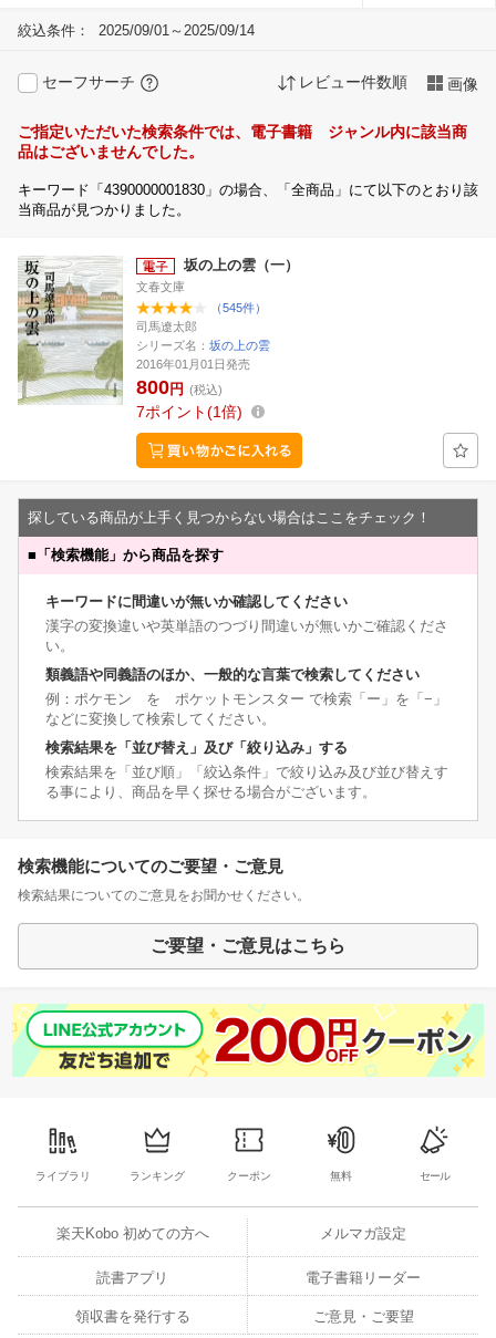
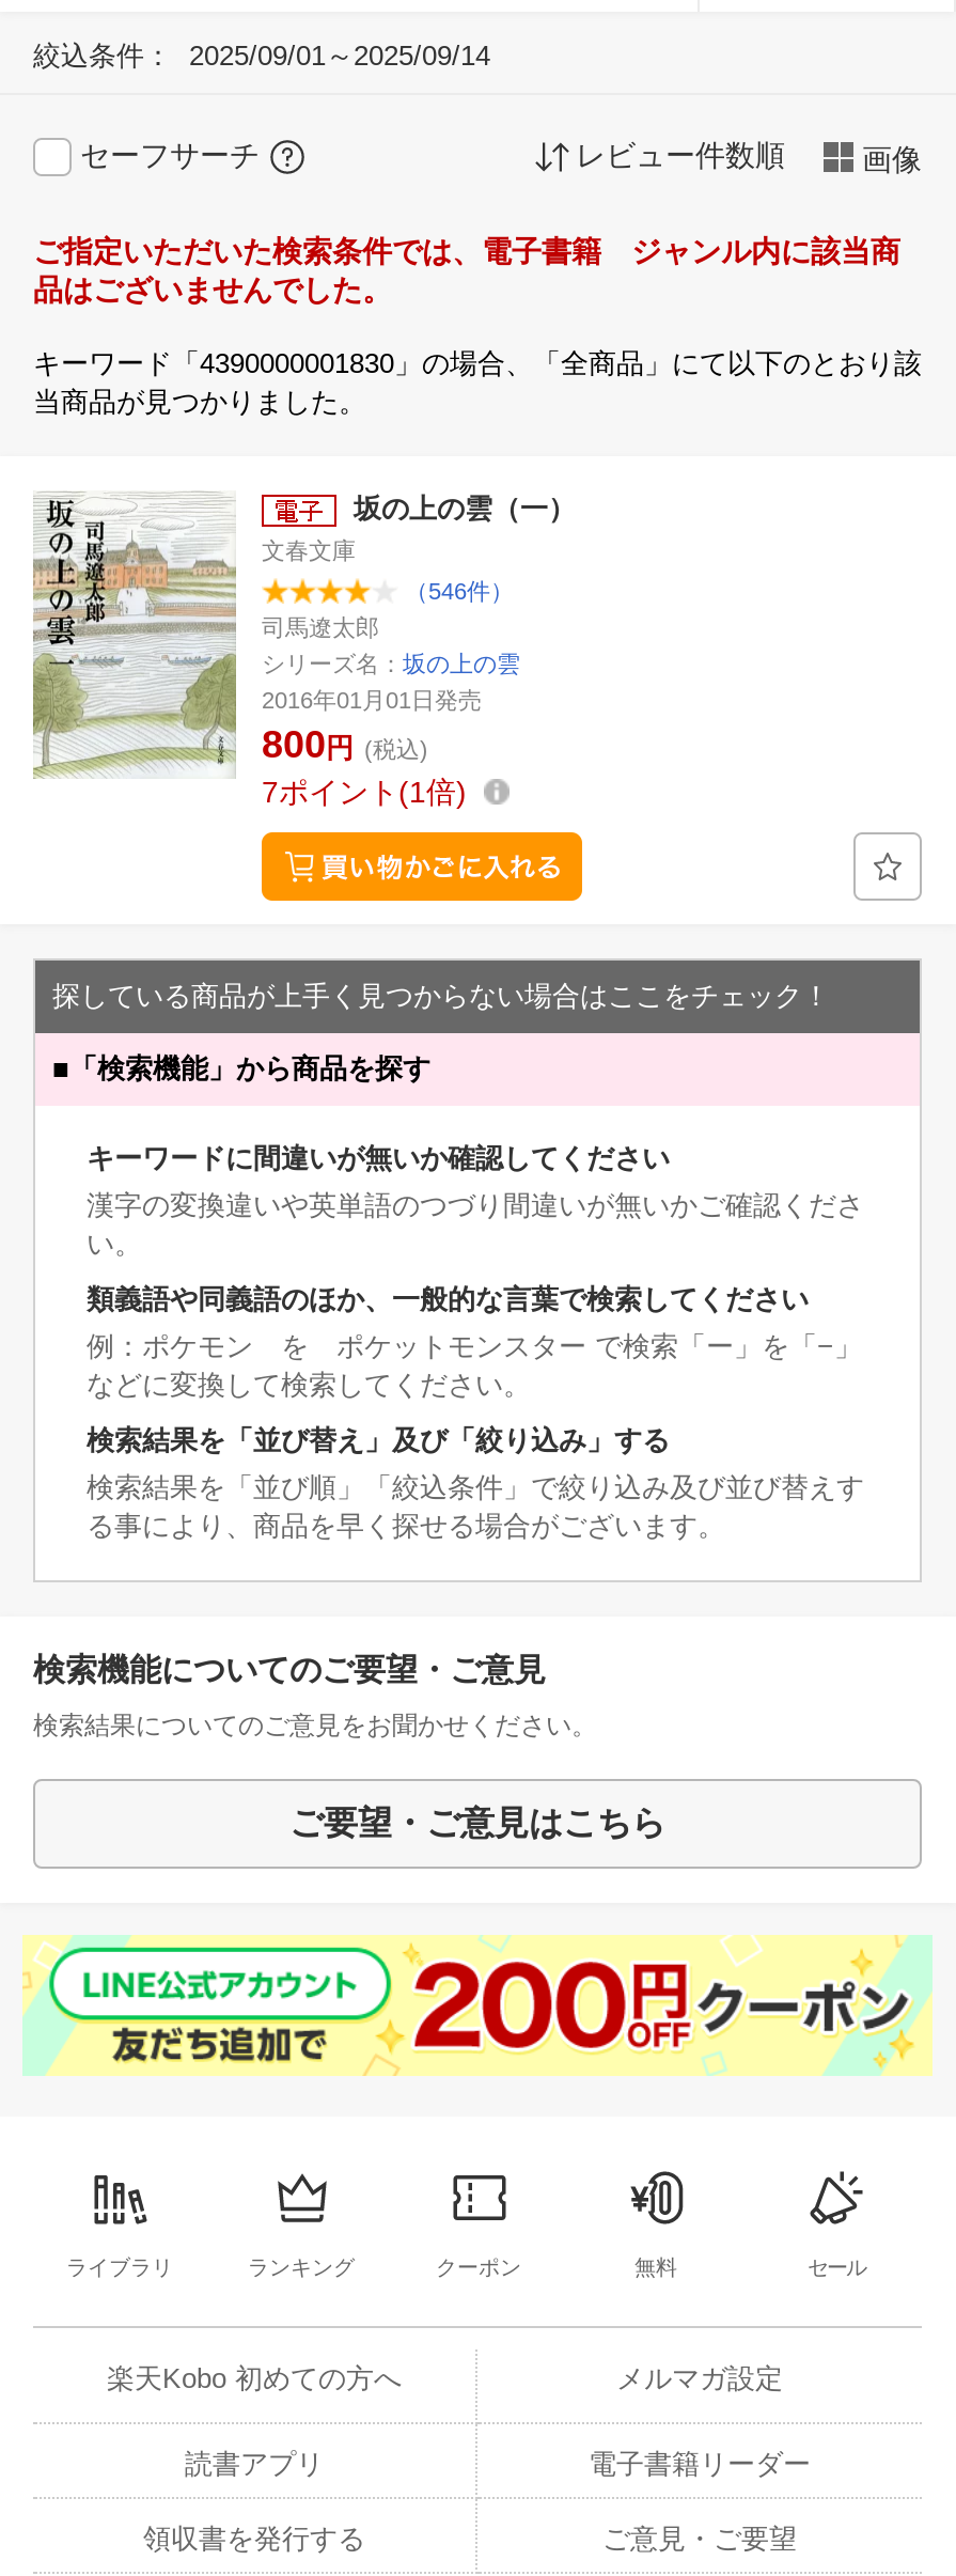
[210,301,267,314] （545件） -> [405,578,514,604] （546件）

